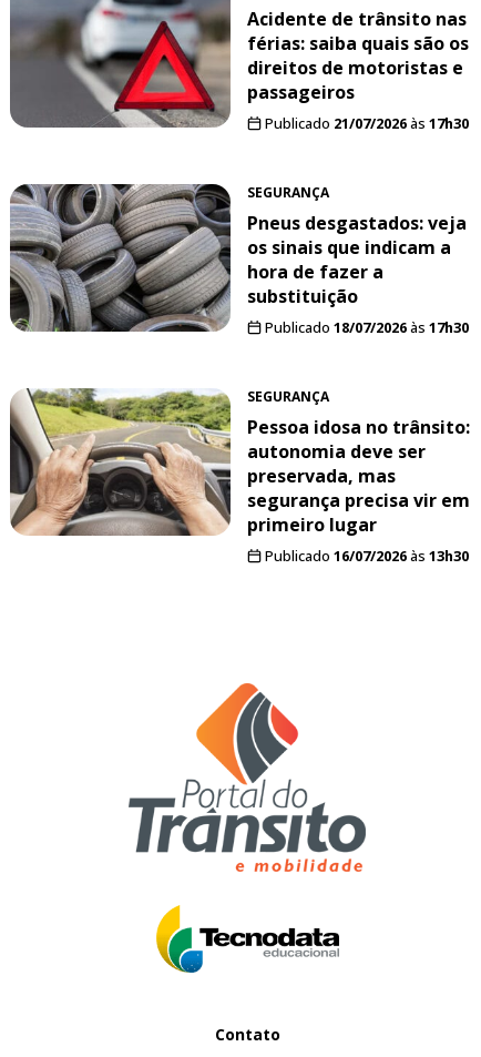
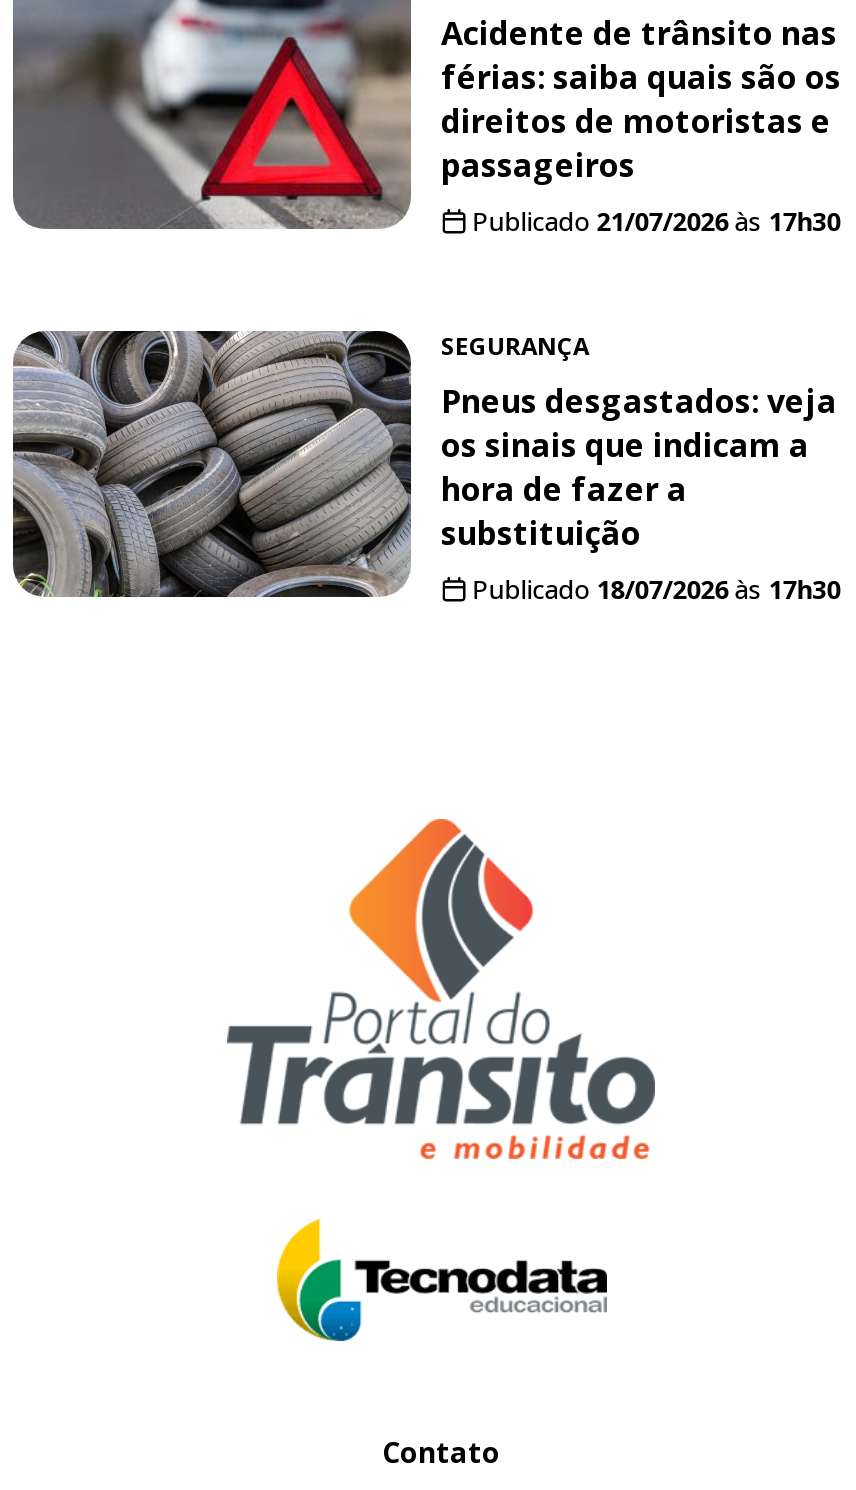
[9,387,470,566] [image] | SEGURANÇA | Pessoa idosa no trânsito: | autonomia deve ser | preservada, mas | segurança precisa vir em | primeiro lugar | Publicado 16/07/2026 às 13h30 -> none

